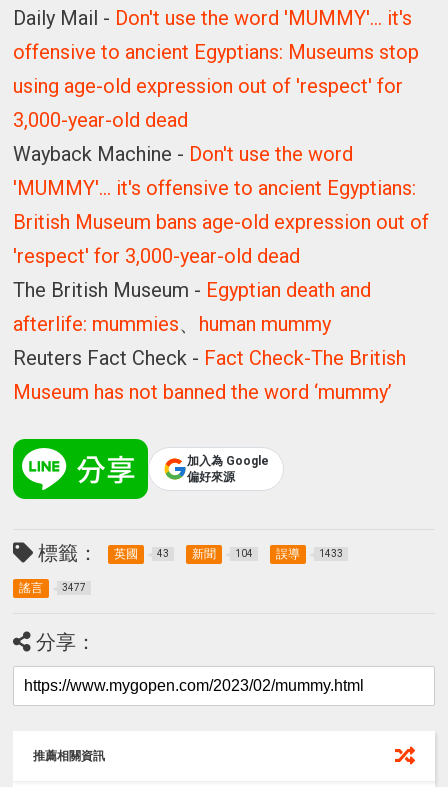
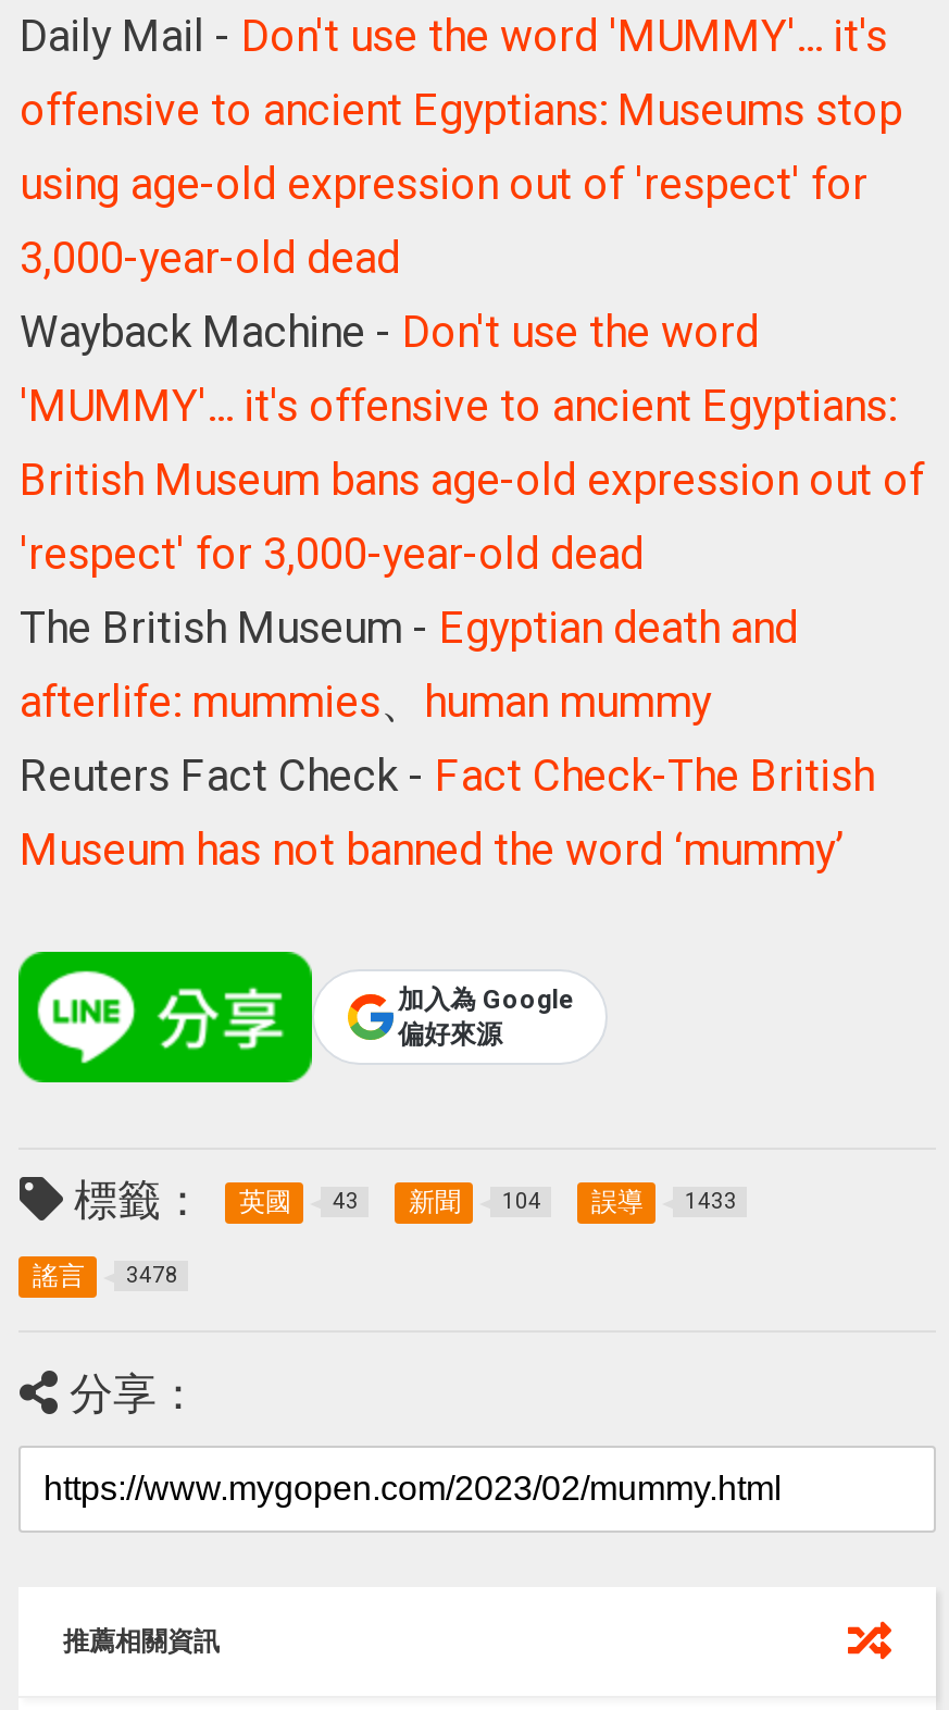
[19,581,86,595] 謠言 3477 -> [32,1261,178,1292] 謠言 3478

